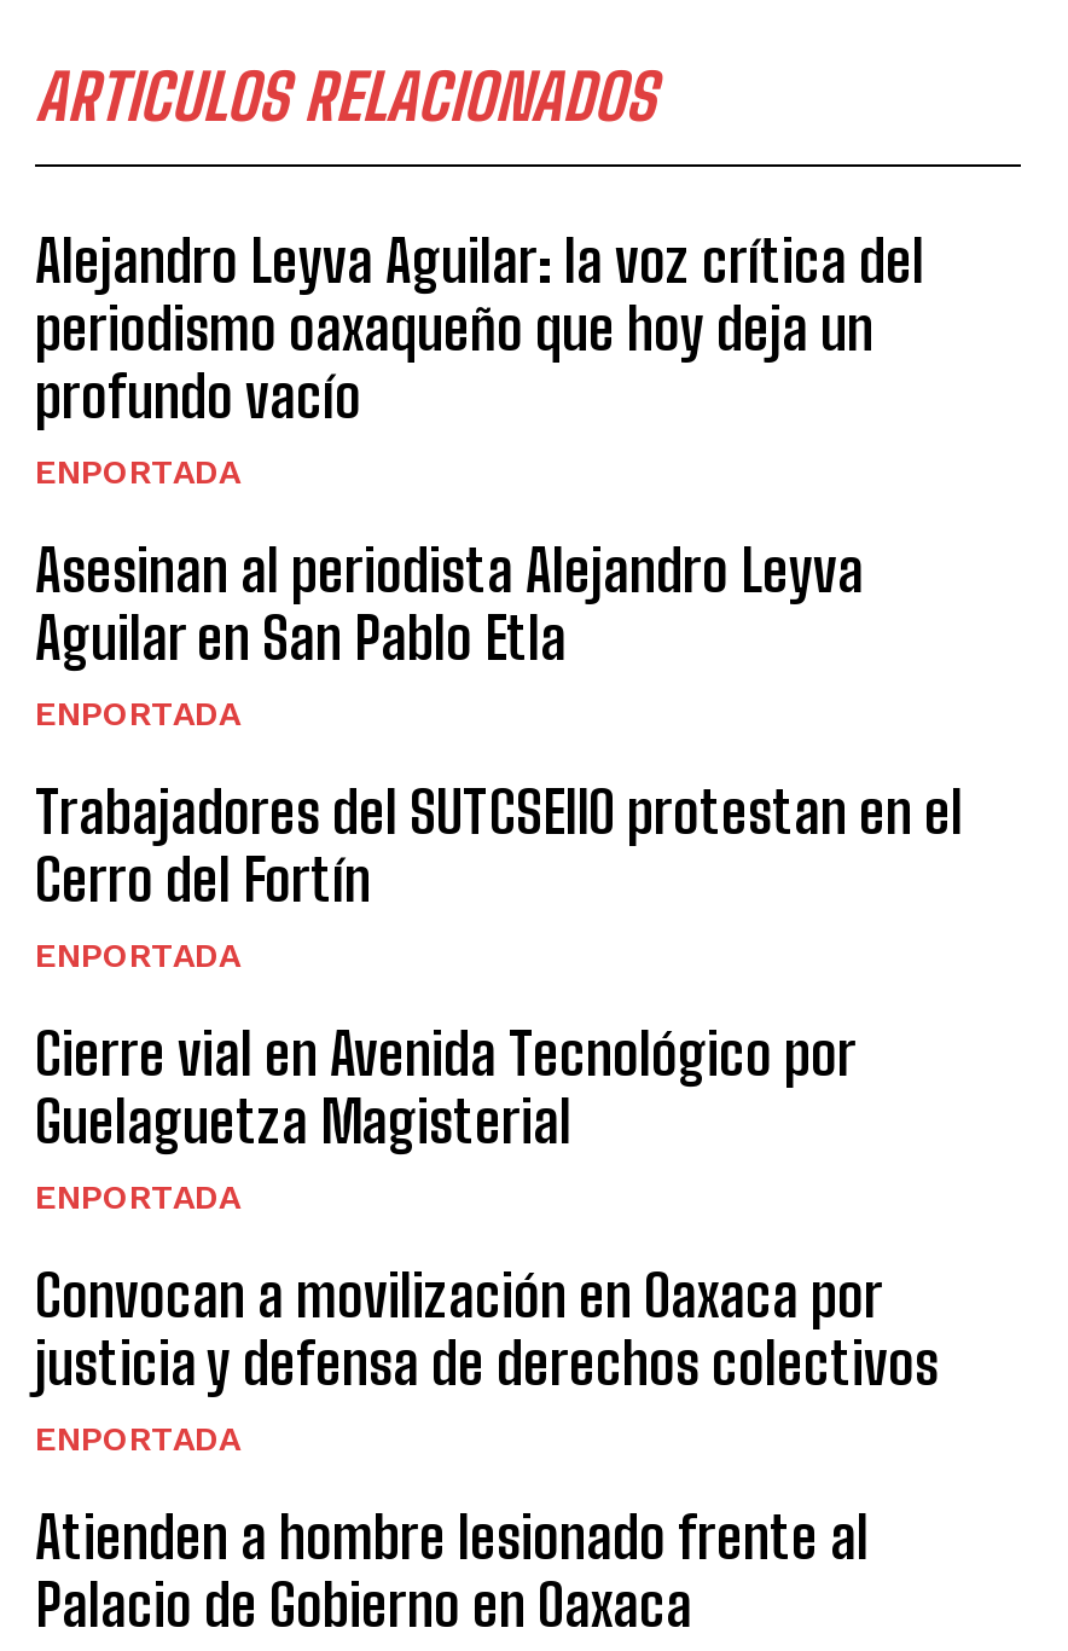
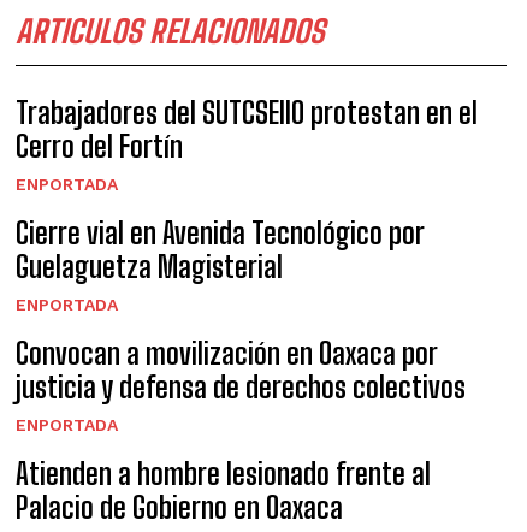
[35,226,924,733] Alejandro Leyva Aguilar: la voz crítica del | periodismo oaxaqueño que hoy deja un | profundo vacío | ENPORTADA | Asesinan al periodista Alejandro Leyva | Aguilar en San Pablo Etla | ENPORTADA -> none

